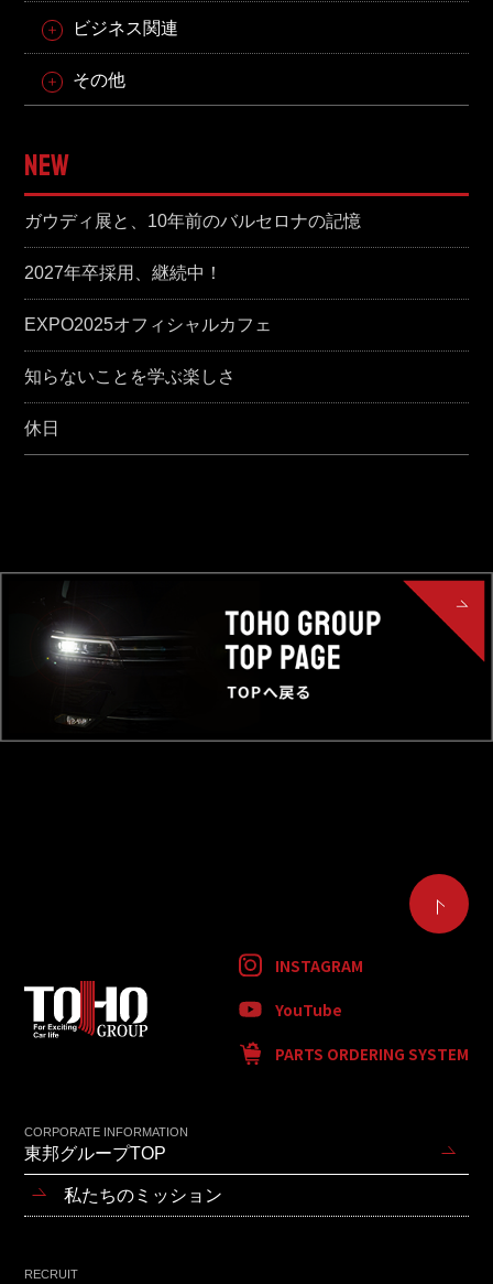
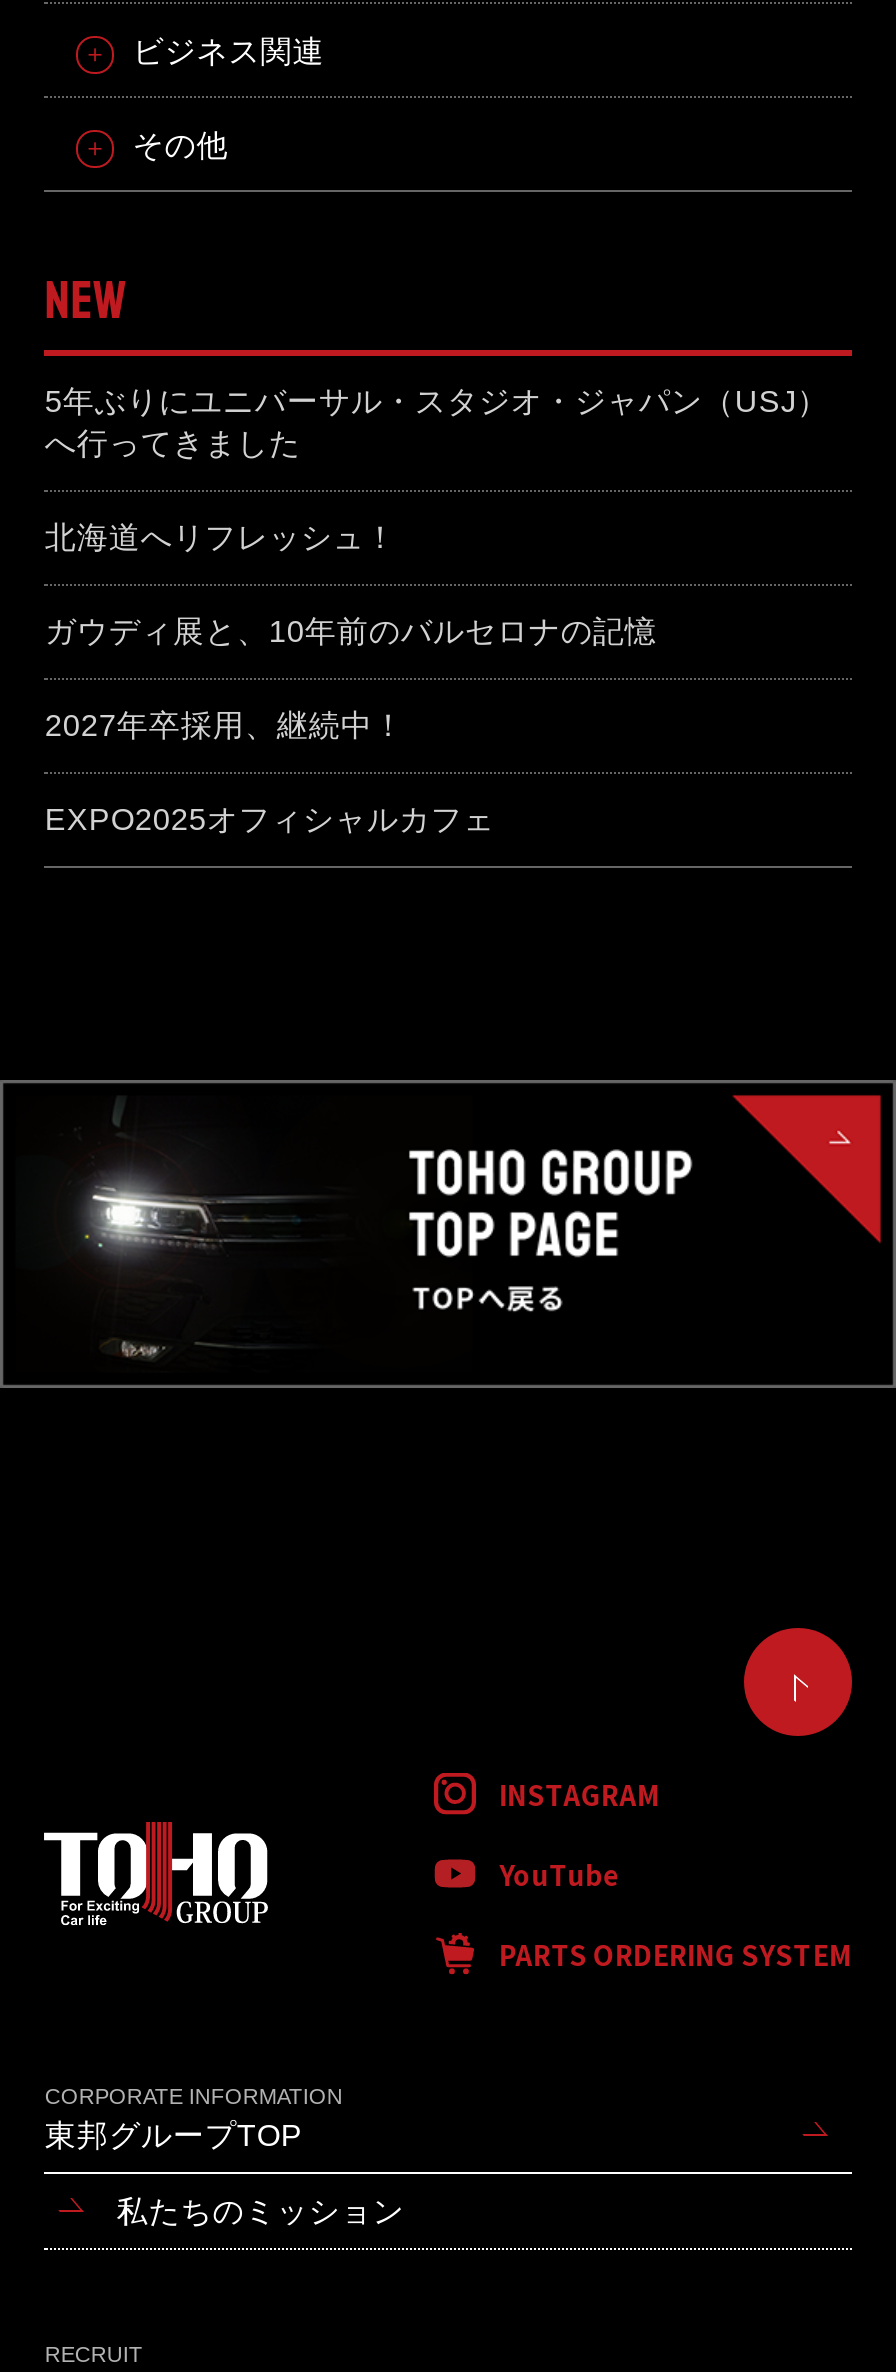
none -> [45,384,829,555] 5年ぶりにユニバーサル・スタジオ・ジャパン（USJ） | へ行ってきました | 北海道へリフレッシュ！
moved [25,212,361,334] -> [45,615,657,837]: ガウディ展と、10年前のバルセロナの記憶 | 2027年卒採用、継続中！ | EXPO2025オフィシャルカフェ
[25,367,236,438] 知らないことを学ぶ楽しさ | 休日 -> none

